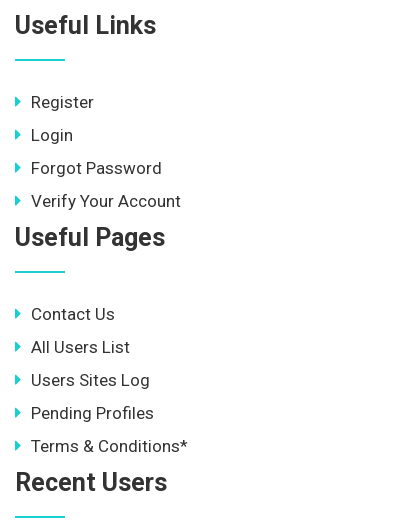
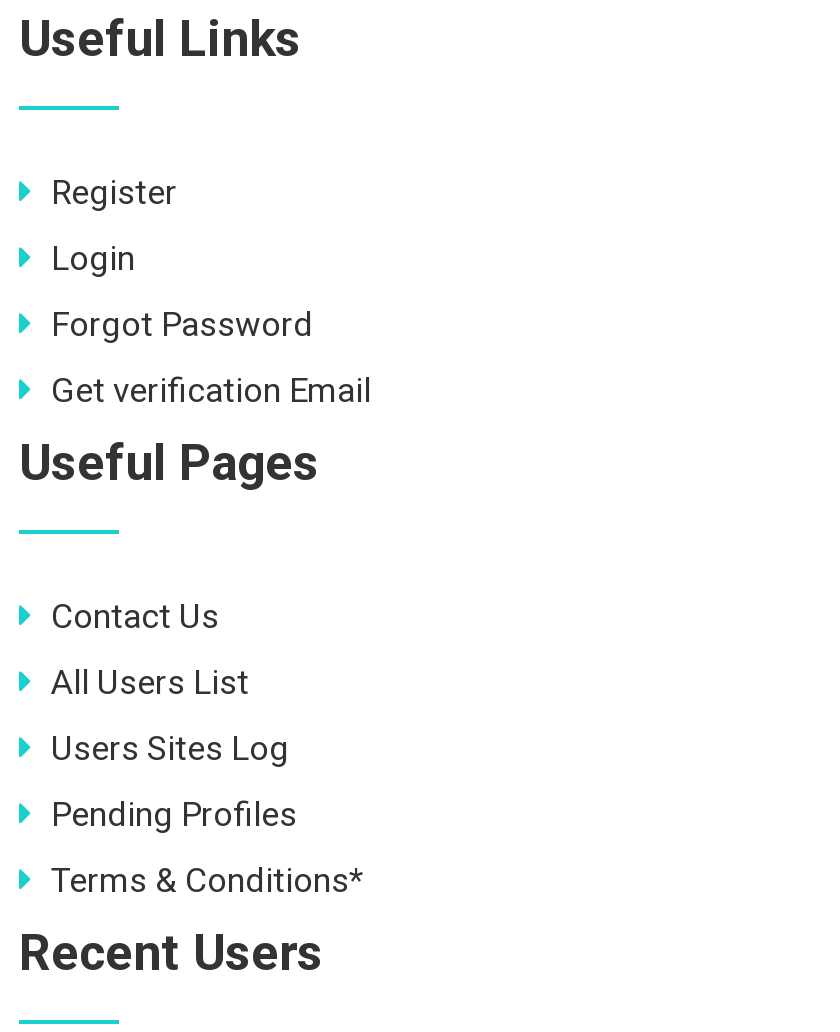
[31,191,181,211] Verify Your Account -> [51,370,371,410] Get verification Email

